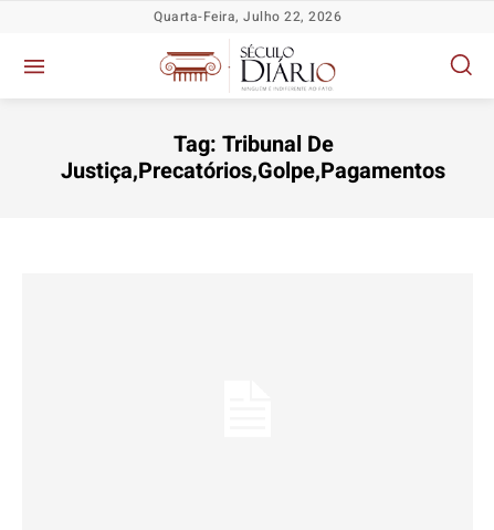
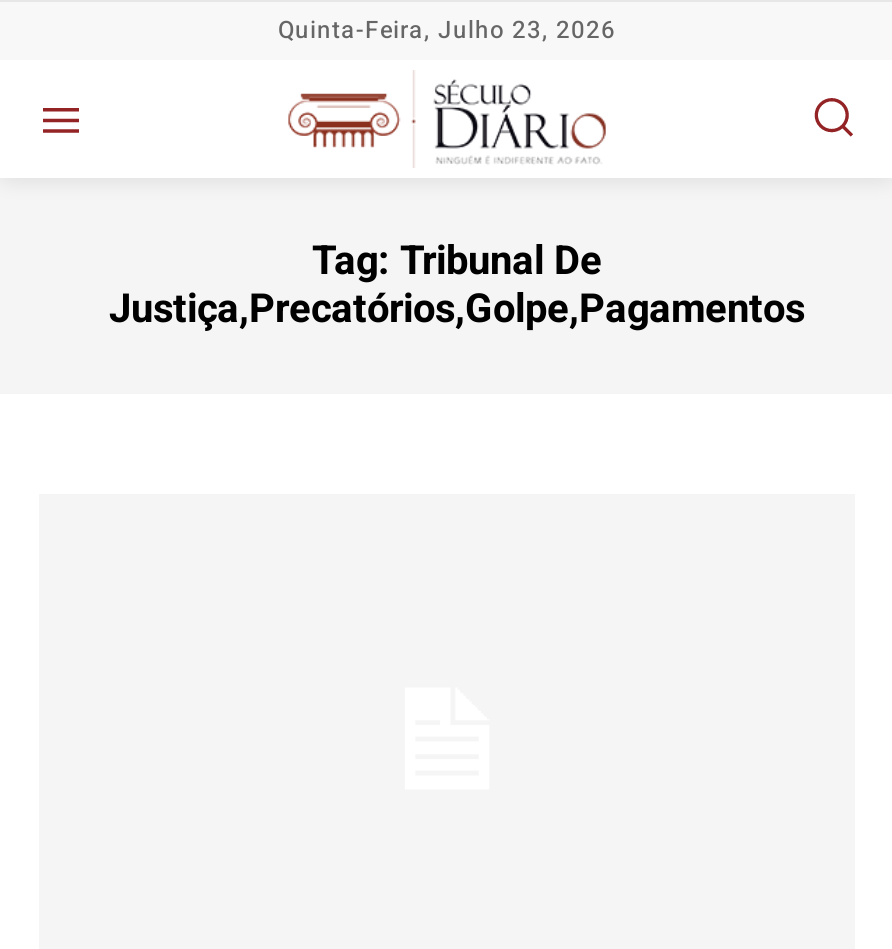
[154,7,341,27] Quarta-Feira, Julho 22, 2026 -> [278,12,616,48] Quinta-Feira, Julho 23, 2026

